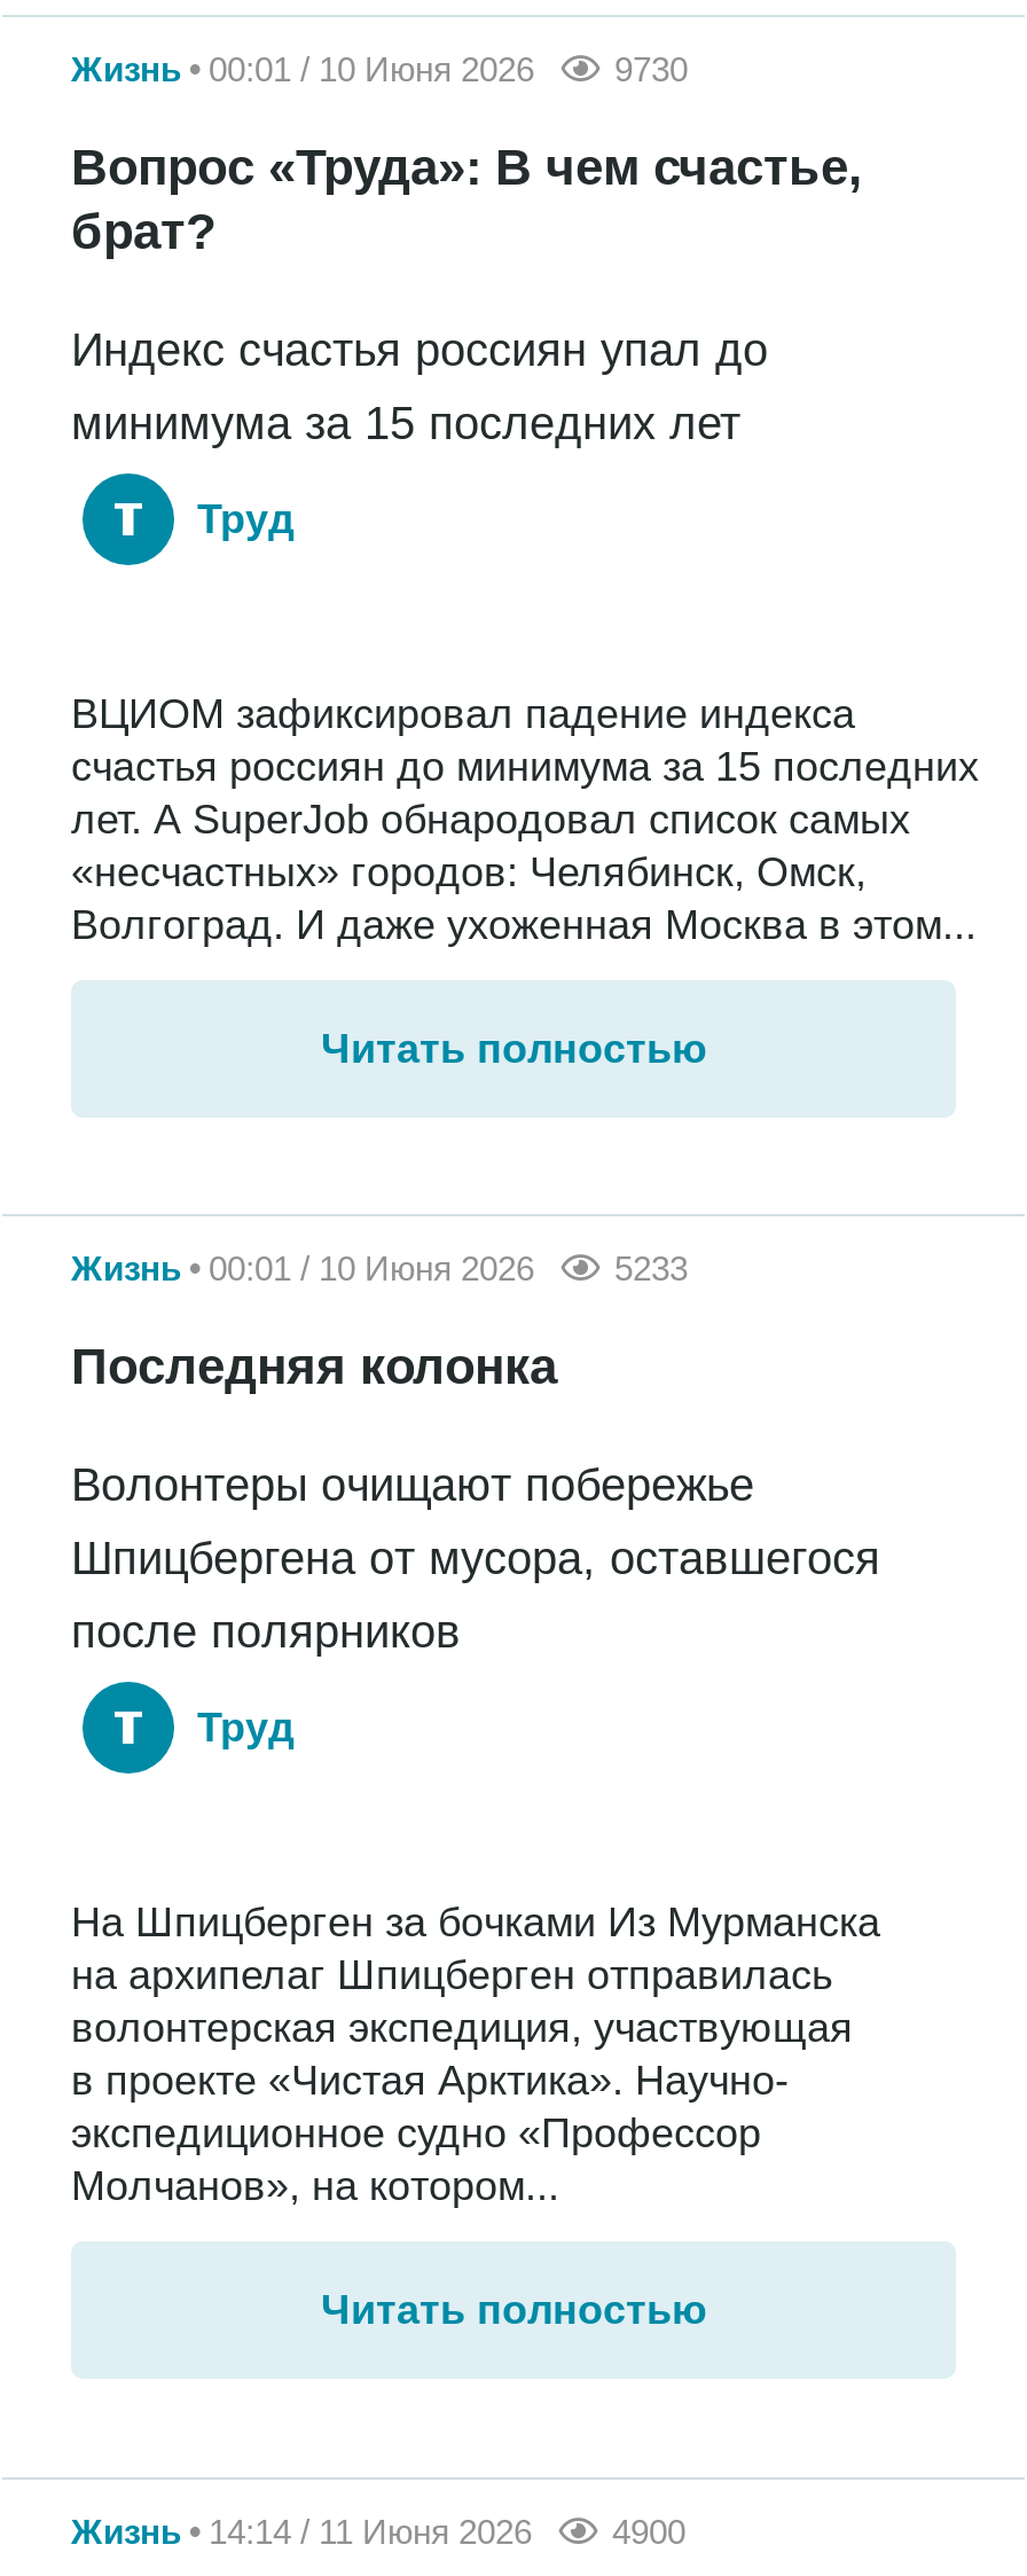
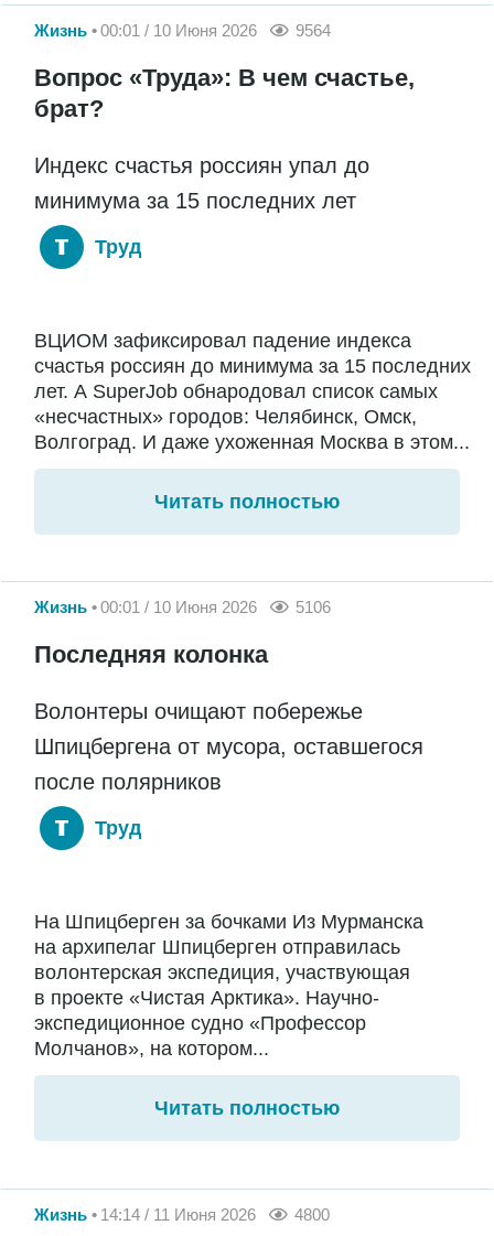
[614,50,688,89] 9730 -> [296,21,331,40] 9564
[614,1249,688,1288] 5233 -> [296,598,331,617] 5106
[612,2511,685,2550] 4900 -> [294,1205,330,1223] 4800

